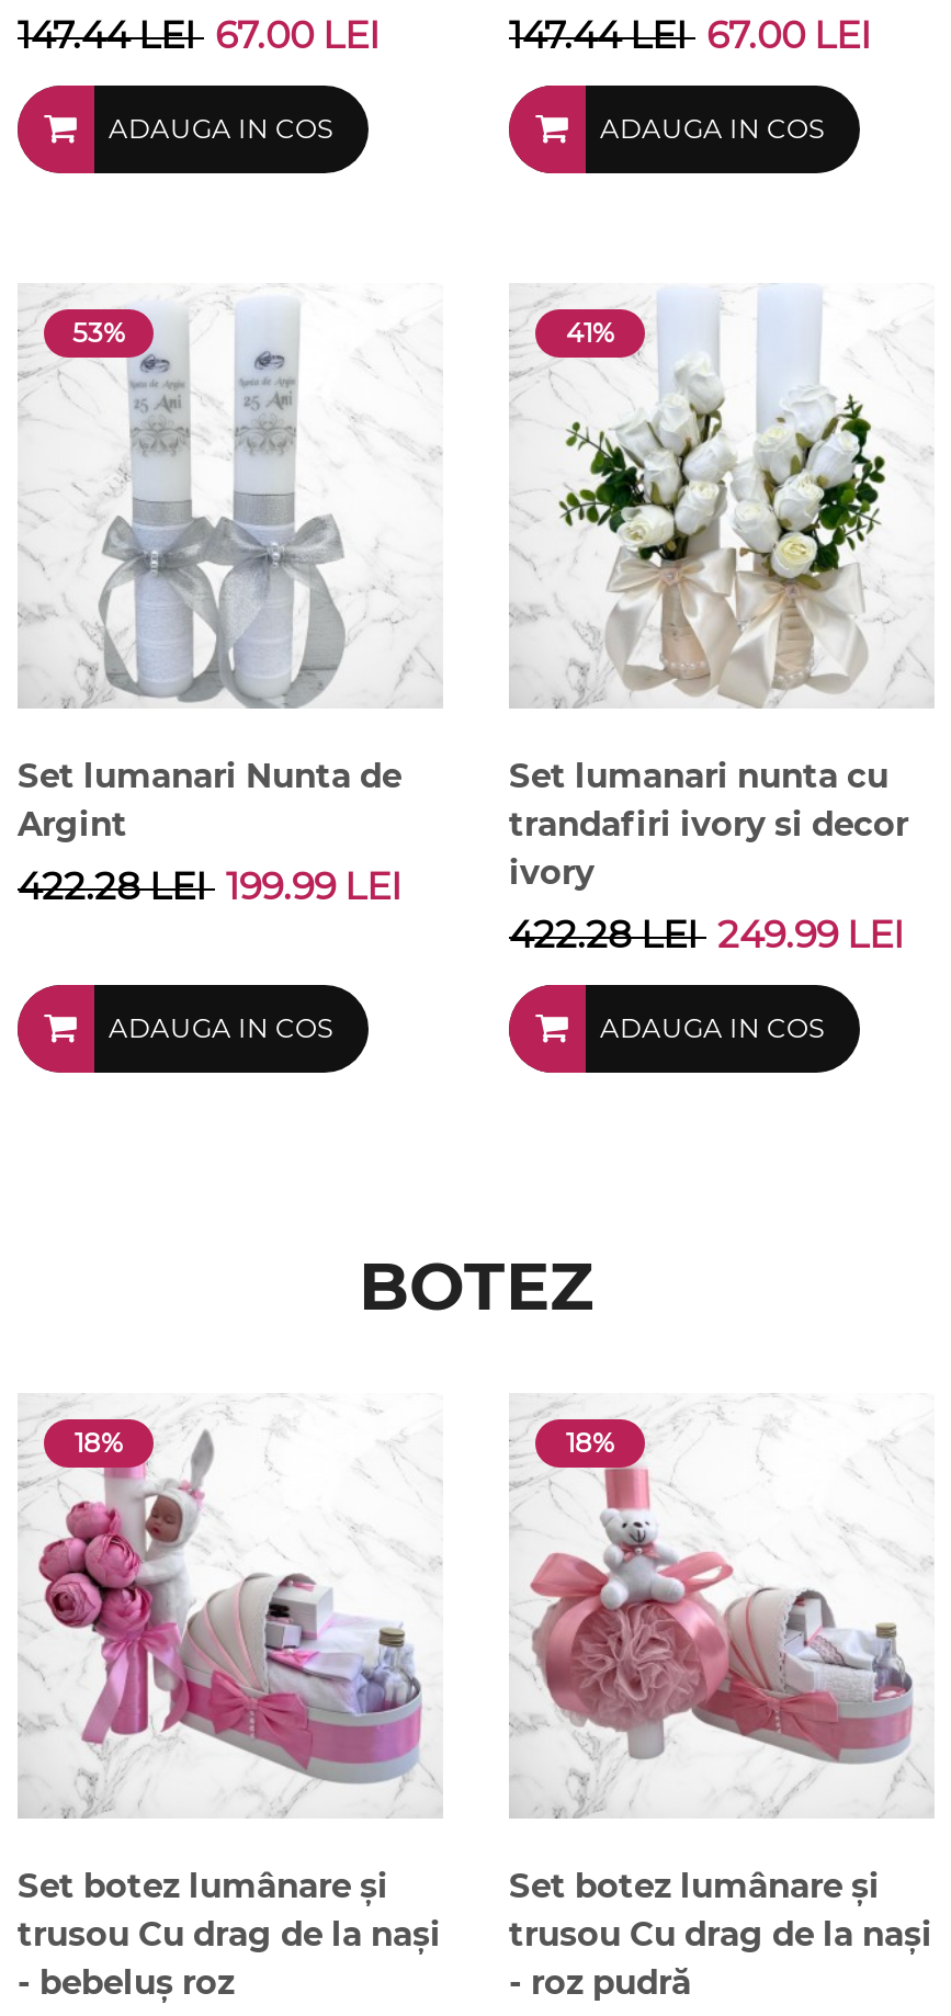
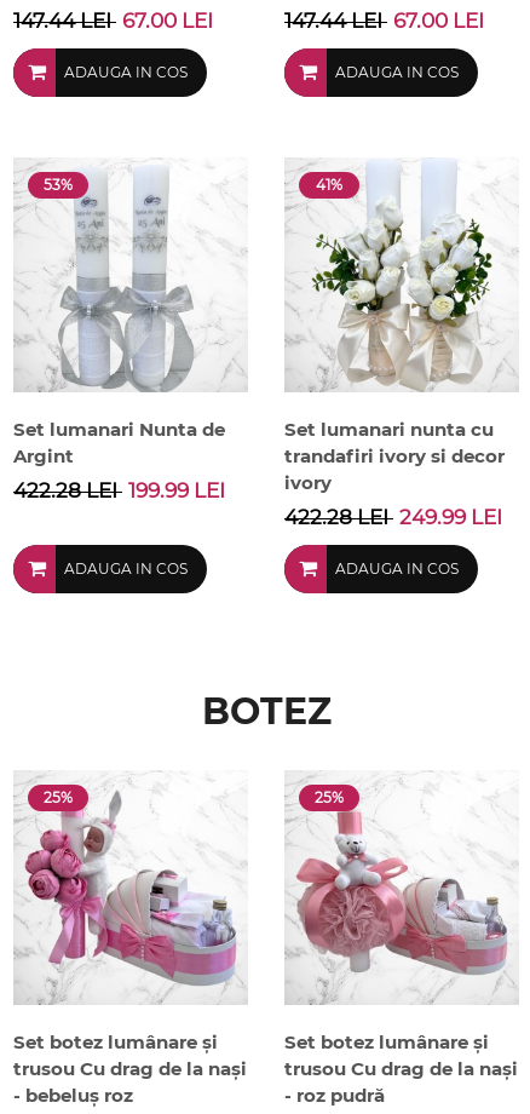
[75,1426,123,1459] 18% -> [44,788,73,806] 25%
[566,1426,614,1459] 18% -> [315,788,344,806] 25%

